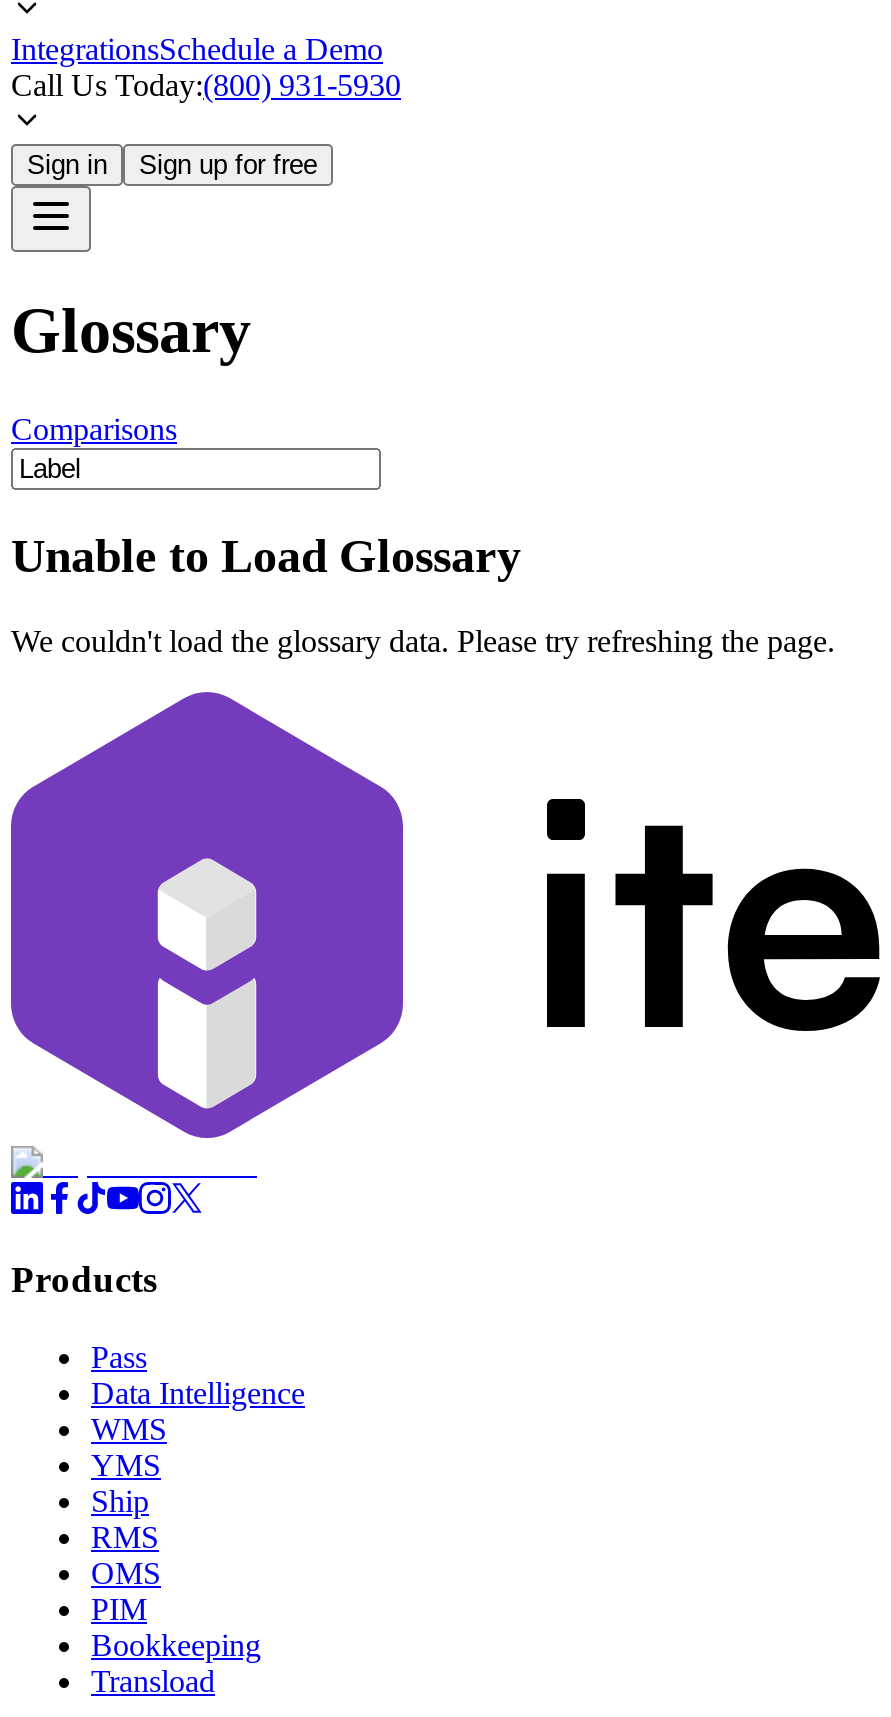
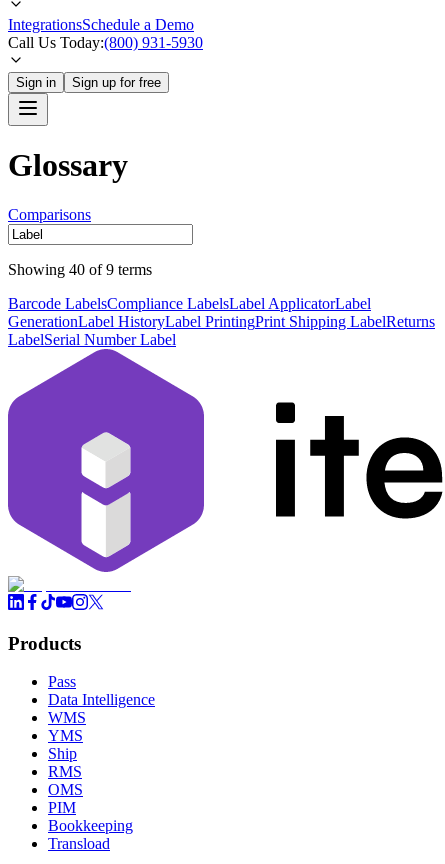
[11,530,521,582] Unable to Load Glossary -> [8,261,152,278] Showing 40 of 9 terms
[11,623,835,657] We couldn't load the glossary data. Please try refreshing the page. -> [8,295,435,348] Barcode LabelsCompliance LabelsLabel ApplicatorLabel | GenerationLabel HistoryLabel PrintingPrint Shipping LabelReturns | LabelSerial Number Label

